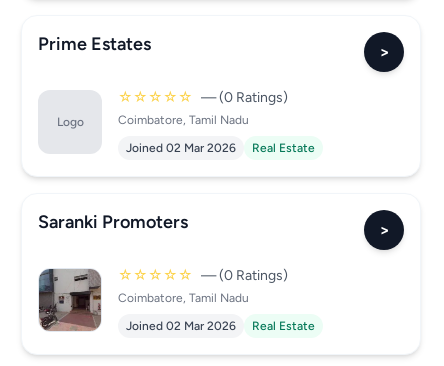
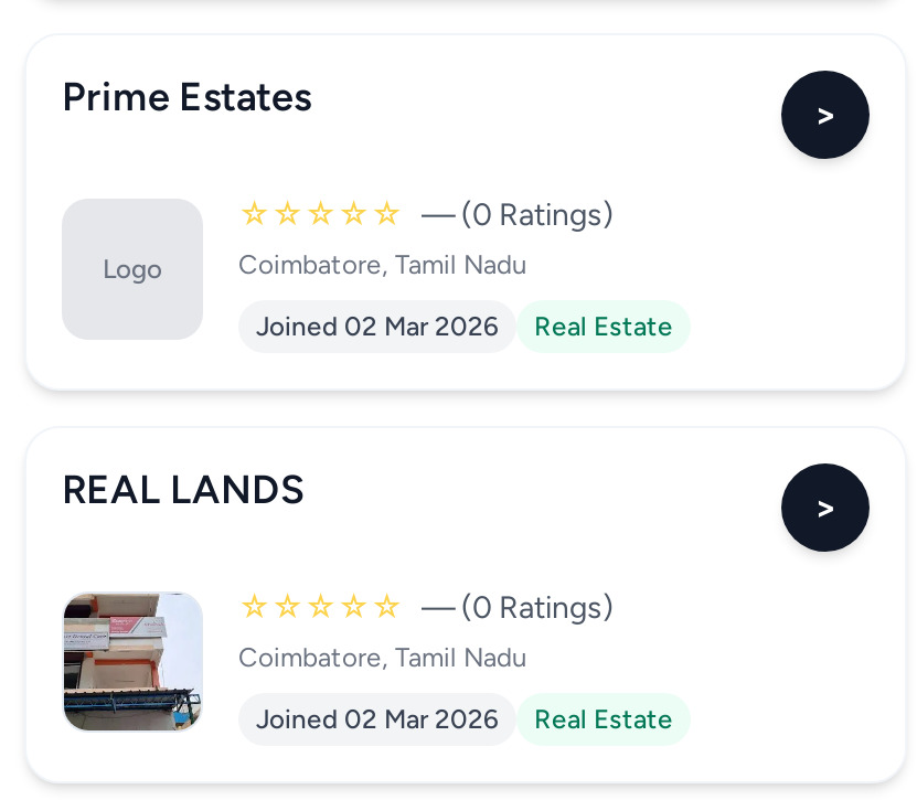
[38,211,188,233] Saranki Promoters -> [62,466,305,514] REAL LANDS
[38,268,102,331] [image] -> [62,591,201,730] [image]

